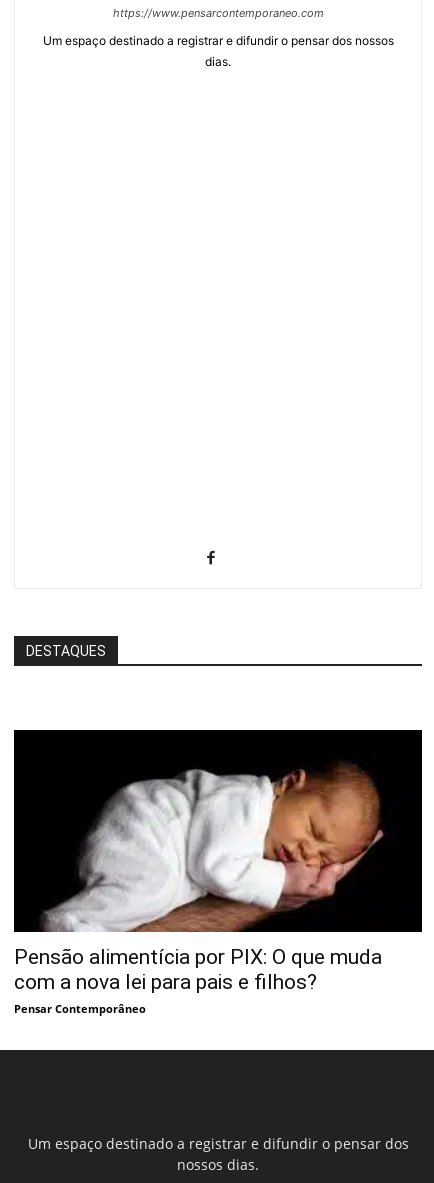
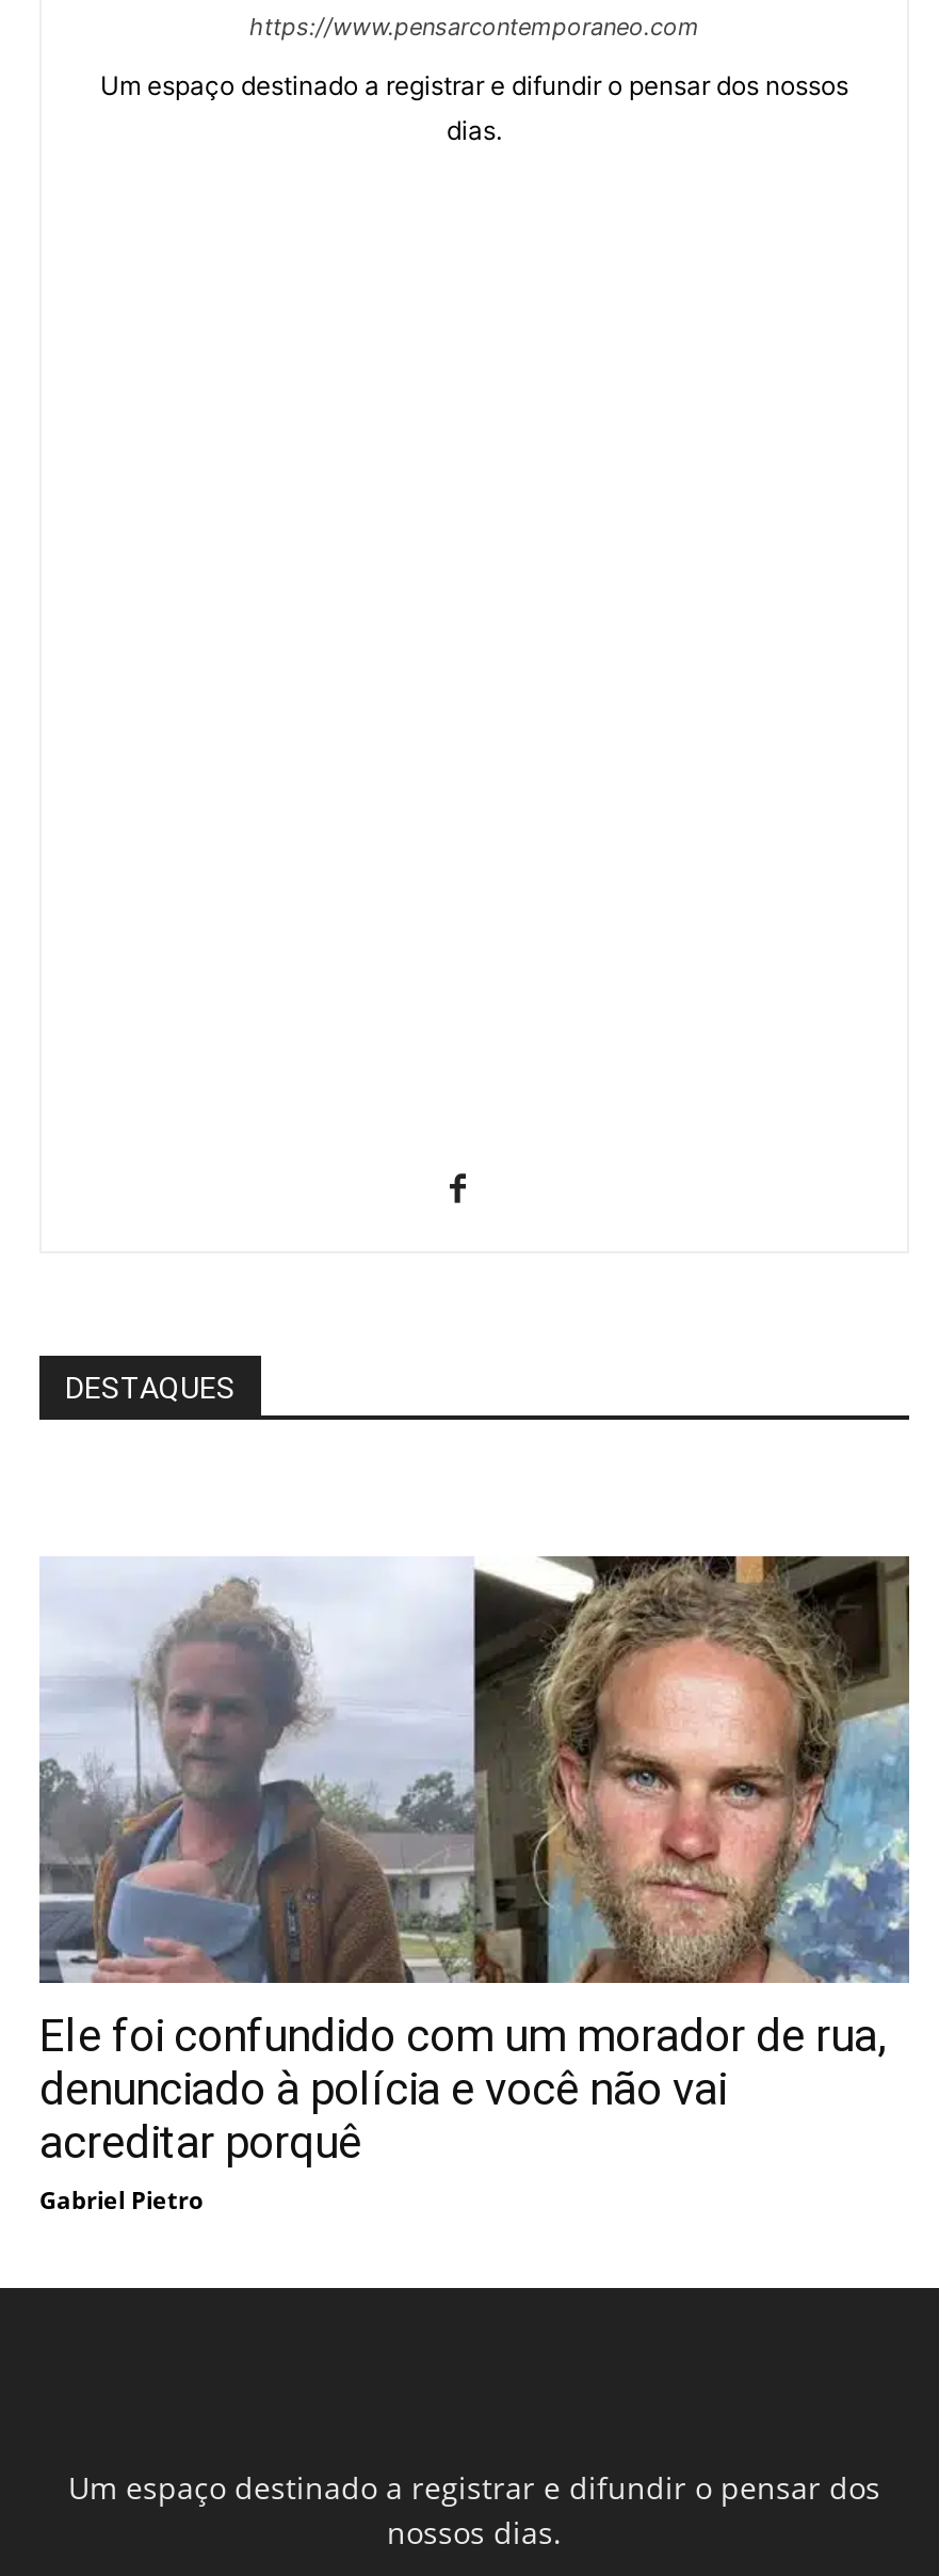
[13,729,423,1016] [image] | Pensão alimentícia por PIX: O que muda | com a nova lei para pais e filhos? | Pensar Contemporâneo -> [37,1554,911,2216] [image] | Ele foi confundido com um morador de rua, | denunciado à polícia e você não vai | acreditar porquê | Gabriel Pietro

